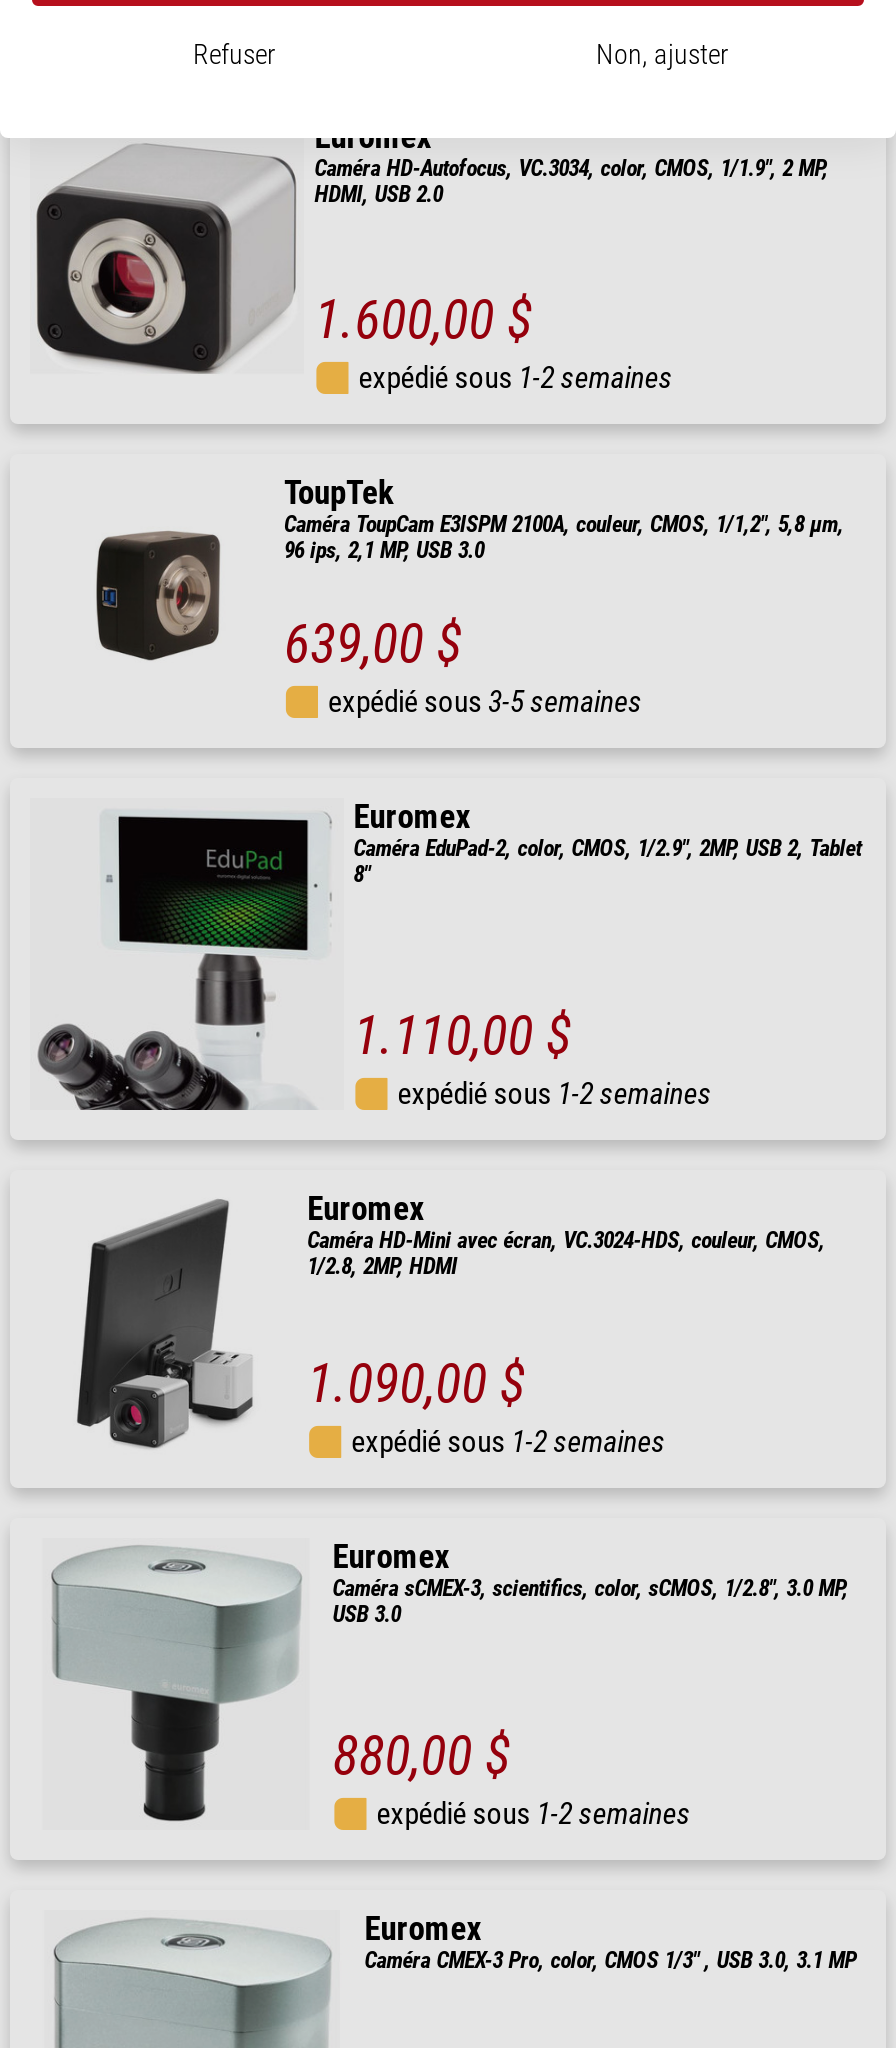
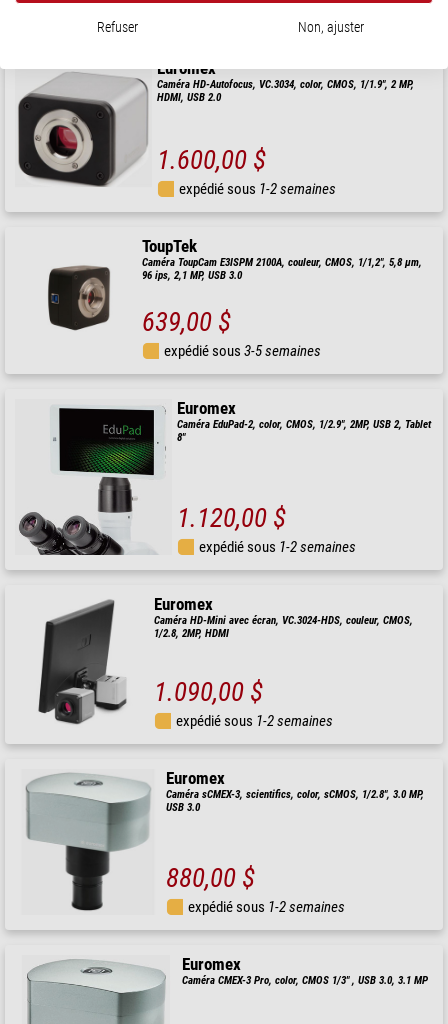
[353,1005,571,1069] 1.110,00 $ -> [177,502,286,534] 1.120,00 $

